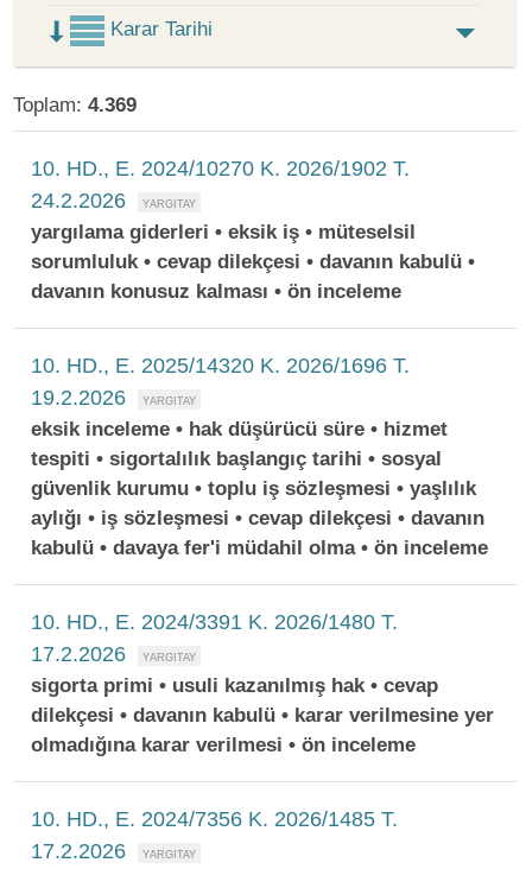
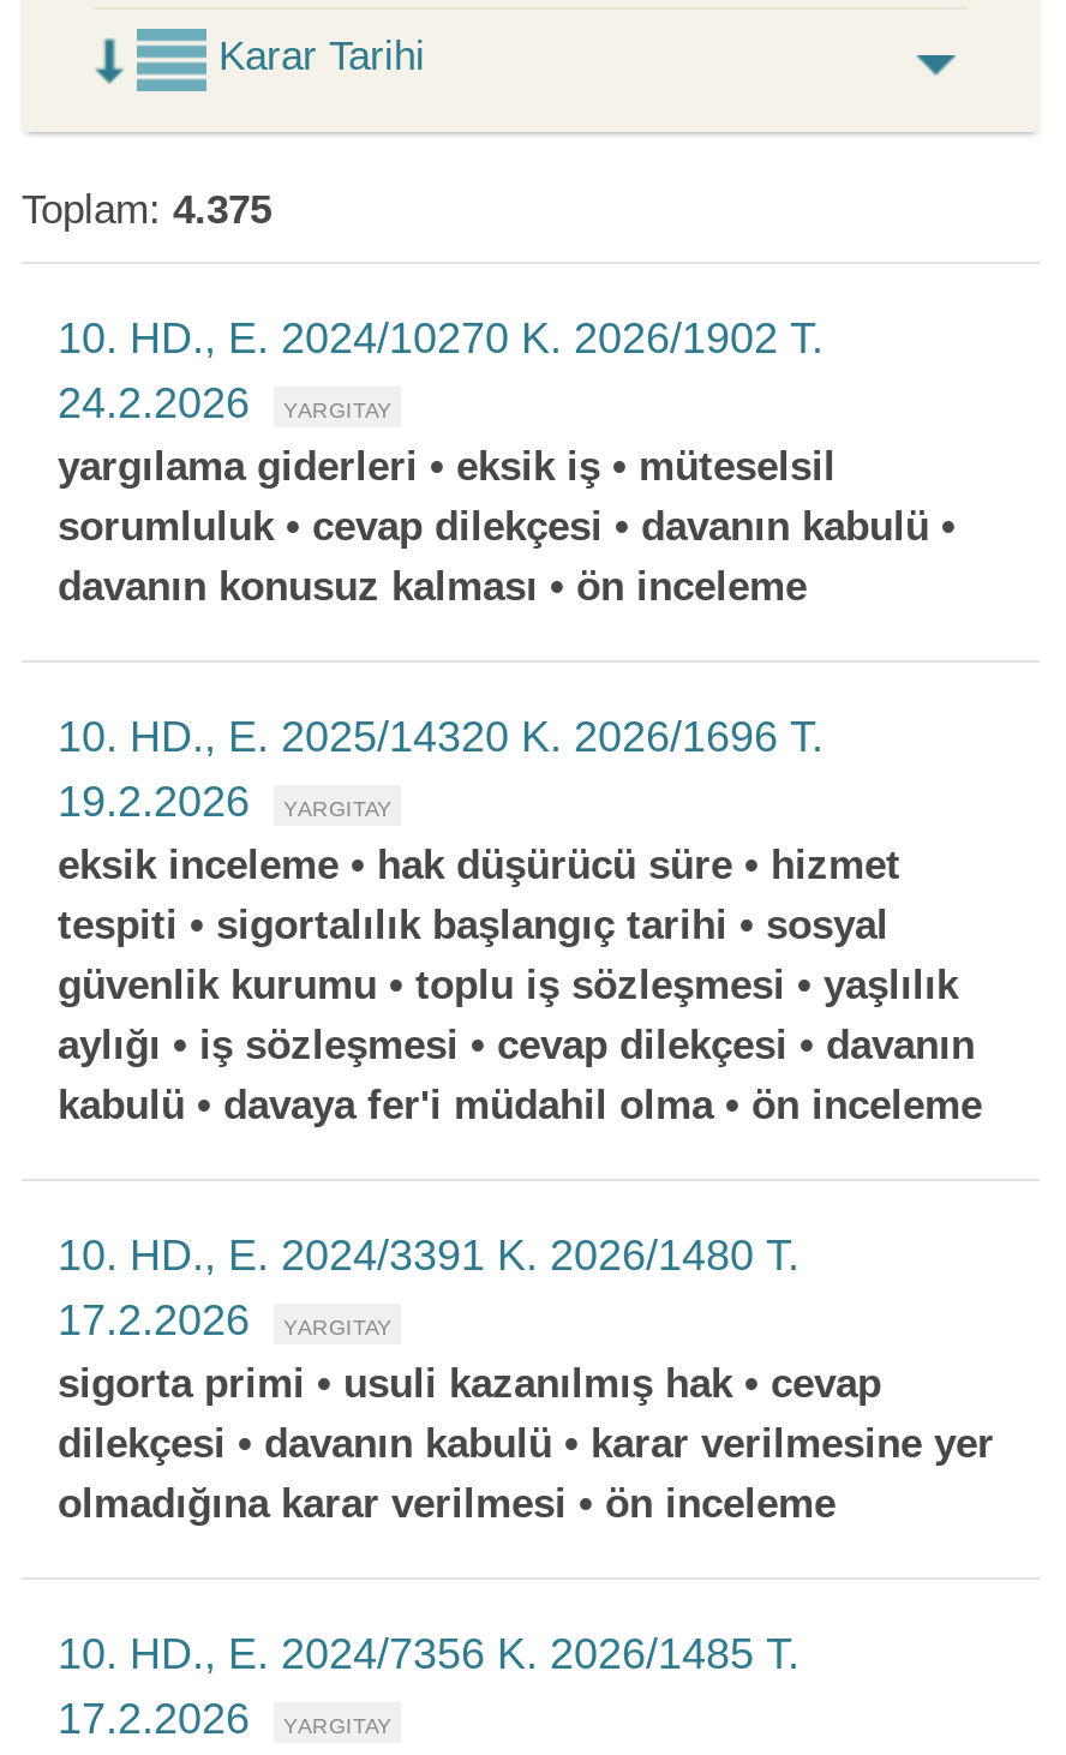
[13,94,137,117] Toplam: 4.369 -> [22,188,271,234] Toplam: 4.375

